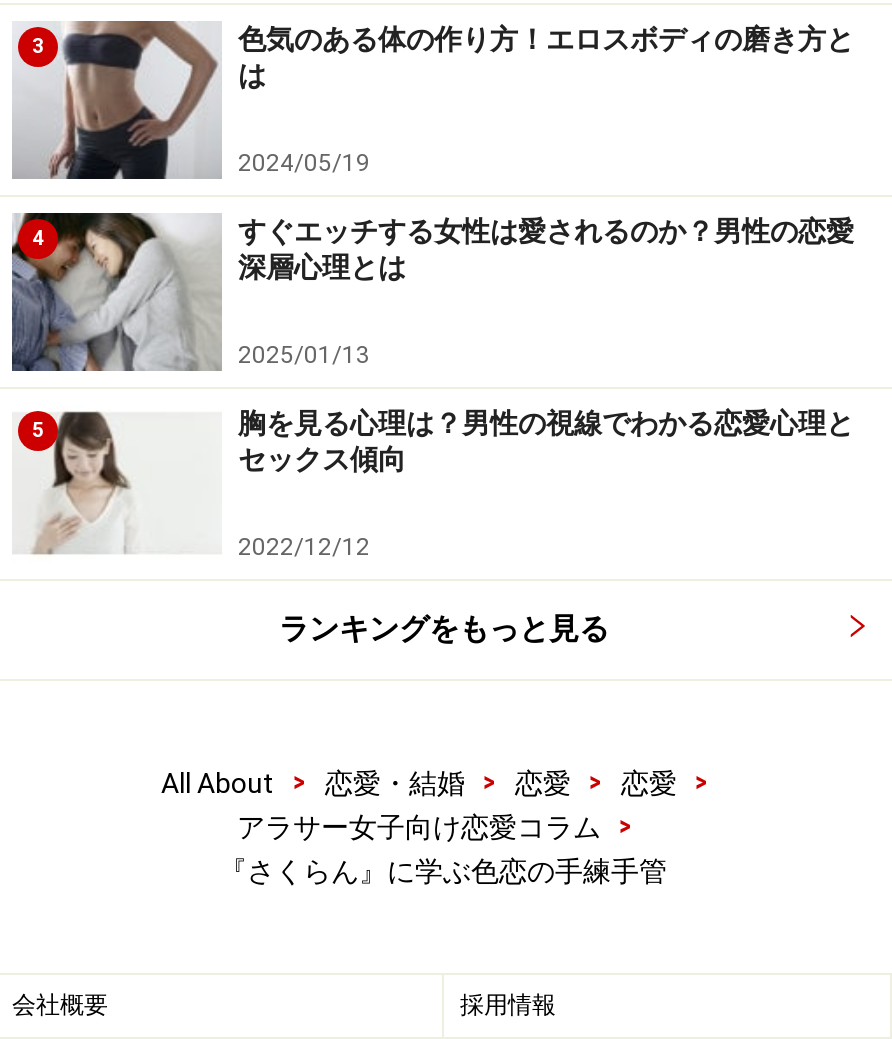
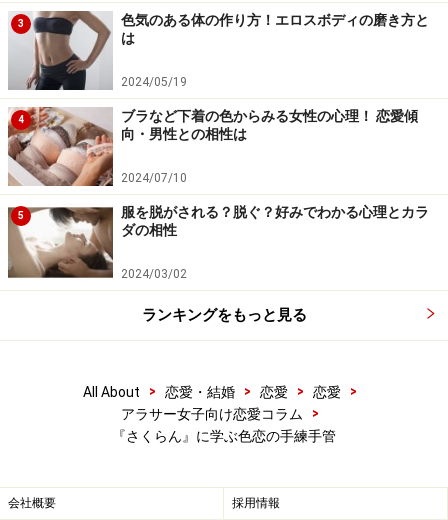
[10,211,854,373] [image] | すぐエッチする女性は愛されるのか？男性の恋愛 | 深層心理とは -> [7,106,418,187] [image] | ブラなど下着の色からみる女性の心理！ 恋愛傾 | 向・男性との相性は
[238,341,370,369] 2025/01/13 -> [121,171,187,185] 2024/07/10
[12,407,854,555] [image] | 胸を見る心理は？男性の視線でわかる恋愛心理と | セックス傾向 -> [7,204,429,279] [image] | 服を脱がされる？脱ぐ？好みでわかる心理とカラ | ダの相性
[238,533,370,561] 2022/12/12 -> [121,267,187,281] 2024/03/02

